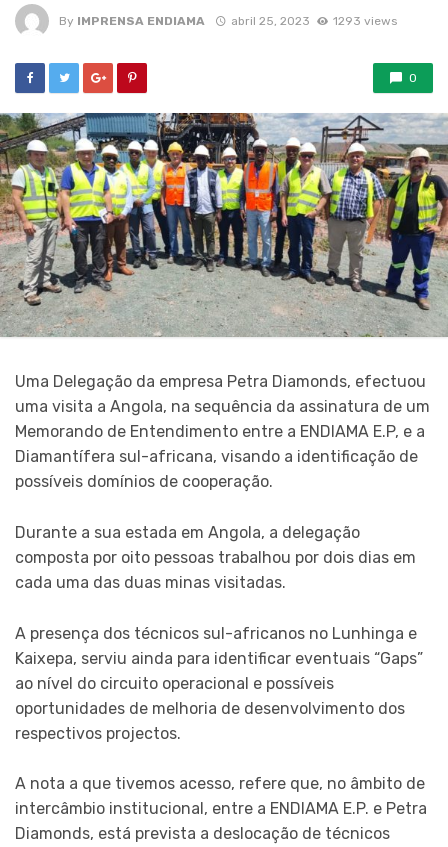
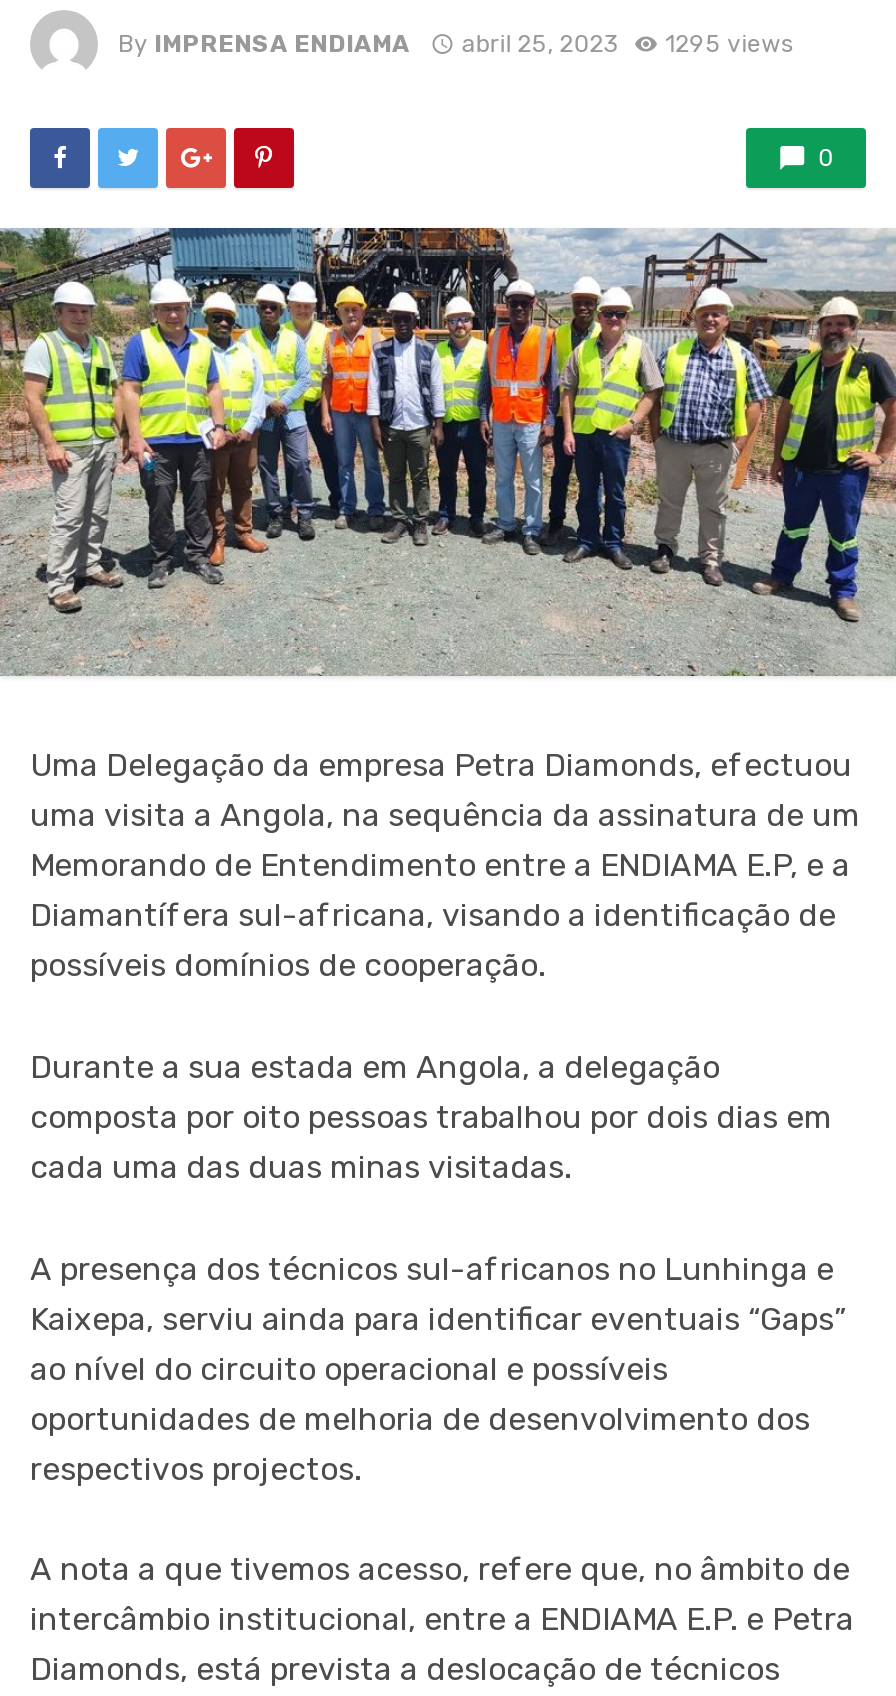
[59,14,397,28] By IMPRENSA ENDIAMA abril 25, 2023 1293 views -> [118,29,793,57] By IMPRENSA ENDIAMA abril 25, 2023 1295 views

